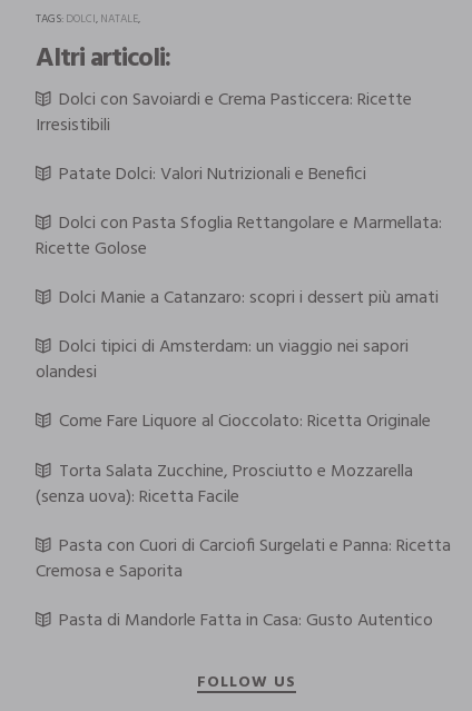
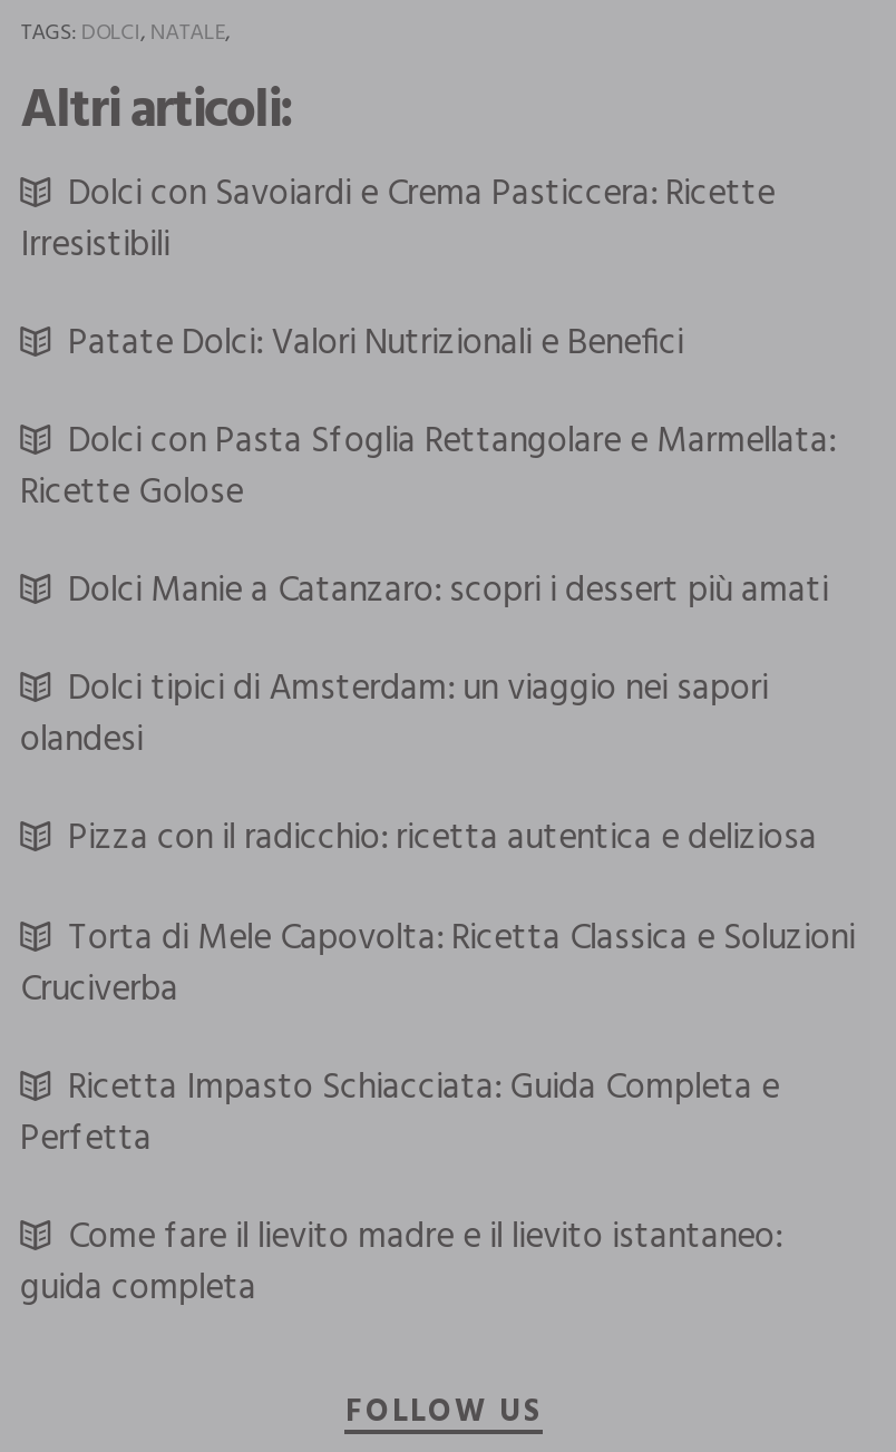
[59,408,431,437] Come Fare Liquore al Cioccolato: Ricetta Originale -> [68,811,817,869] Pizza con il radicchio: ricetta autentica e deliziosa
[35,457,413,511] Torta Salata Zucchine, Prosciutto e Mozzarella | (senza uova): Ricetta Facile -> [20,910,855,1019] Torta di Mele Capovolta: Ricetta Classica e Soluzioni | Cruciverba
[35,532,451,586] Pasta con Cuori di Carciofi Surgelati e Panna: Ricetta | Cremosa e Saporita -> [20,1060,779,1169] Ricetta Impasto Schiacciata: Guida Completa e | Perfetta
[59,606,433,635] Pasta di Mandorle Fatta in Casa: Gusto Autentico -> [20,1209,781,1318] Come fare il lievito madre e il lievito istantaneo: | guida completa

